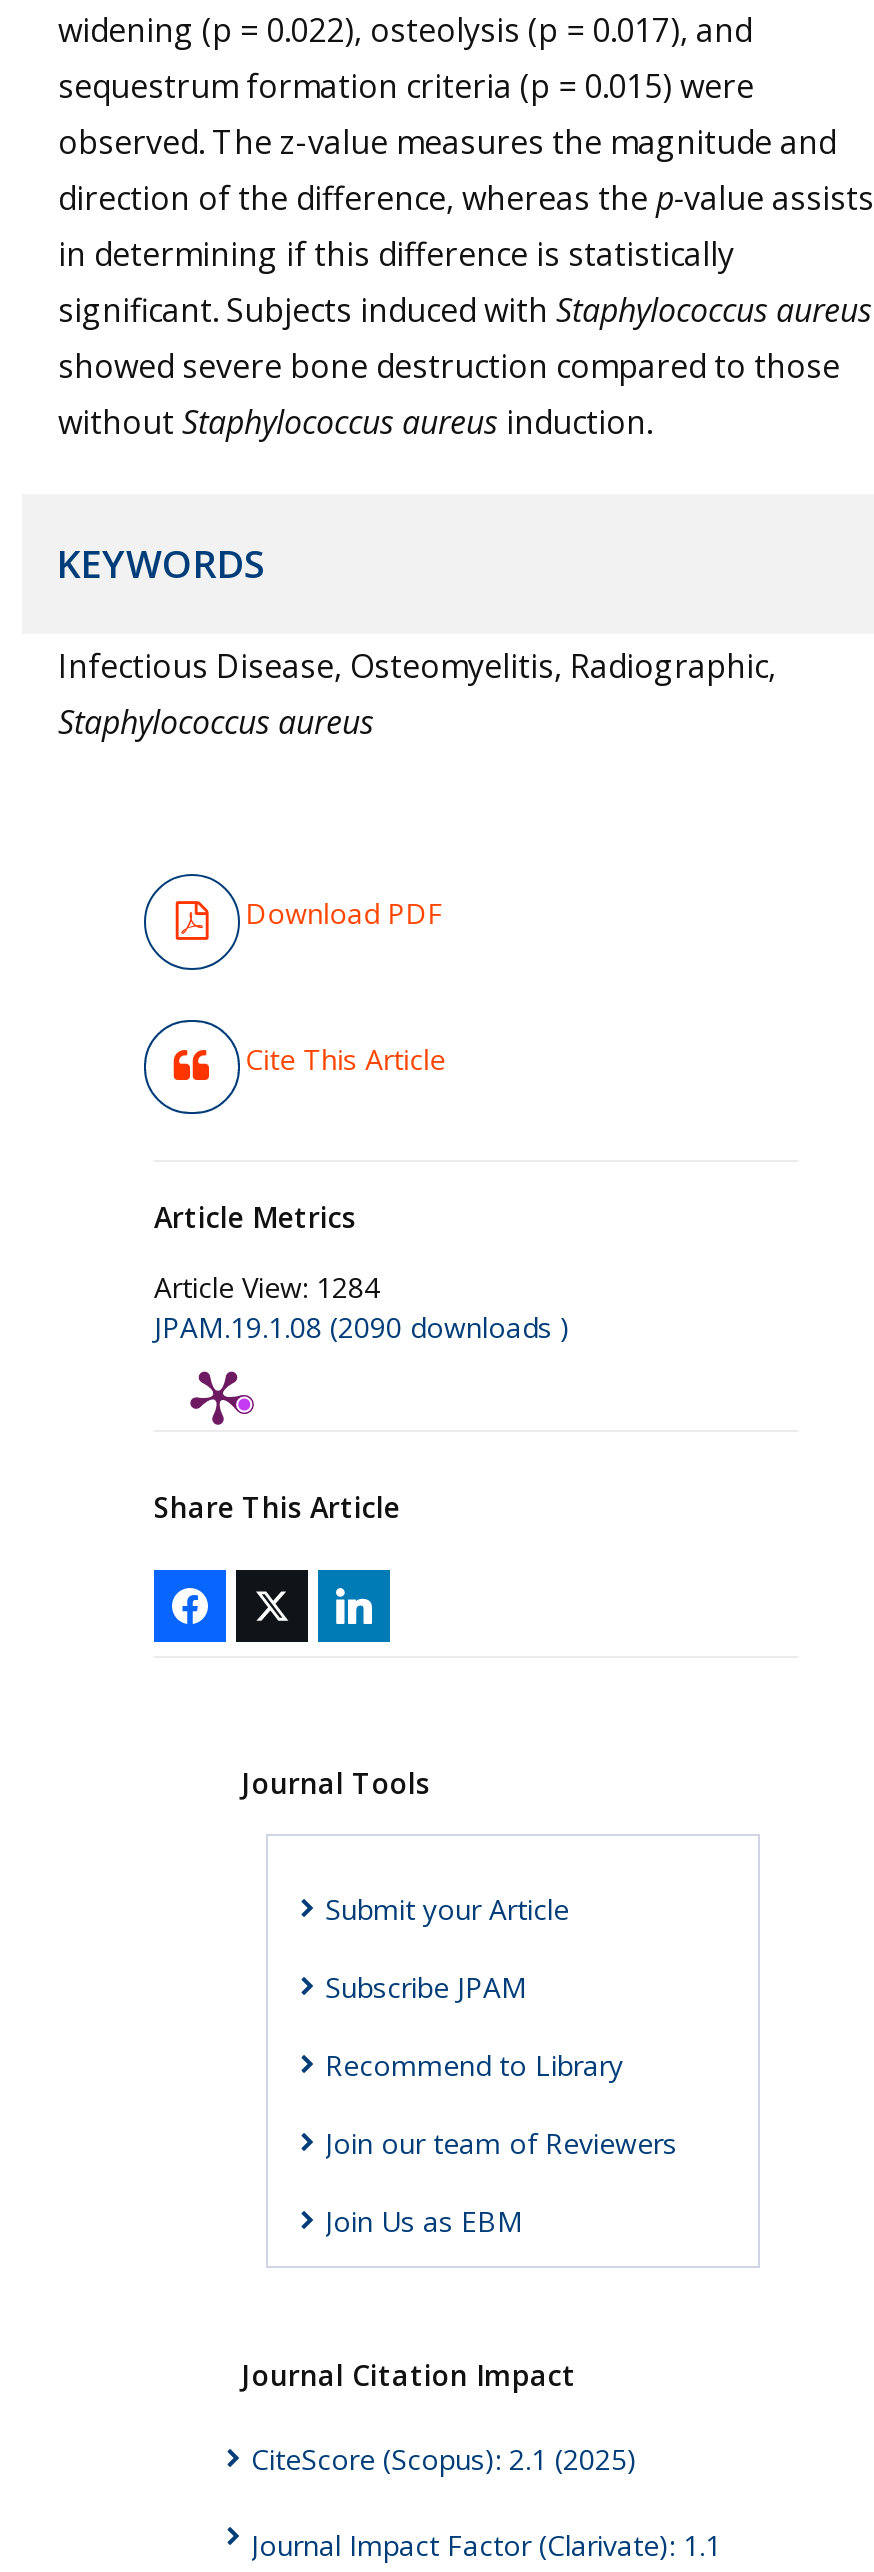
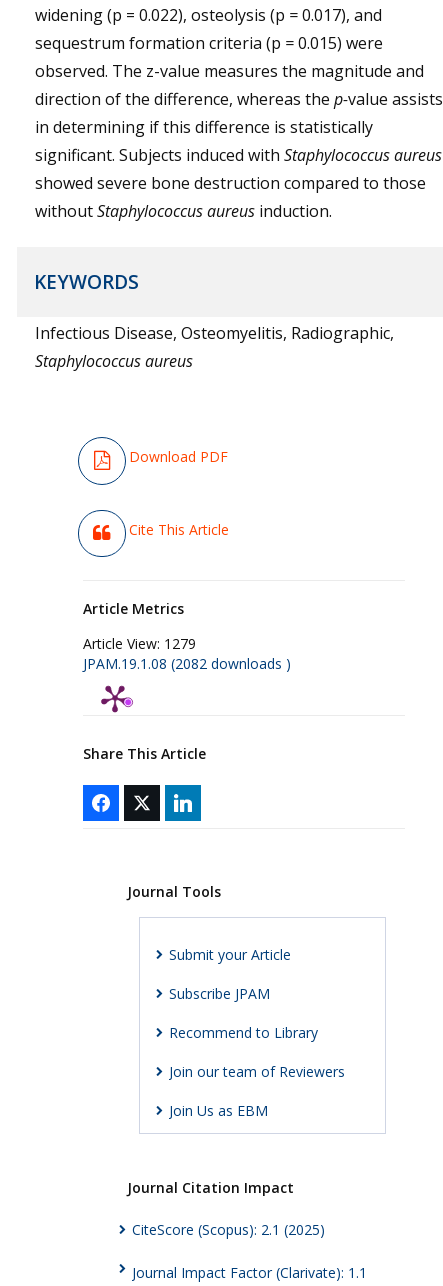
[154,1267,380,1305] Article View: 1284 -> [83,634,196,653] Article View: 1279
[154,1307,570,1345] JPAM.19.1.08 (2090 downloads ) -> [83,654,291,673] JPAM.19.1.08 (2082 downloads )

